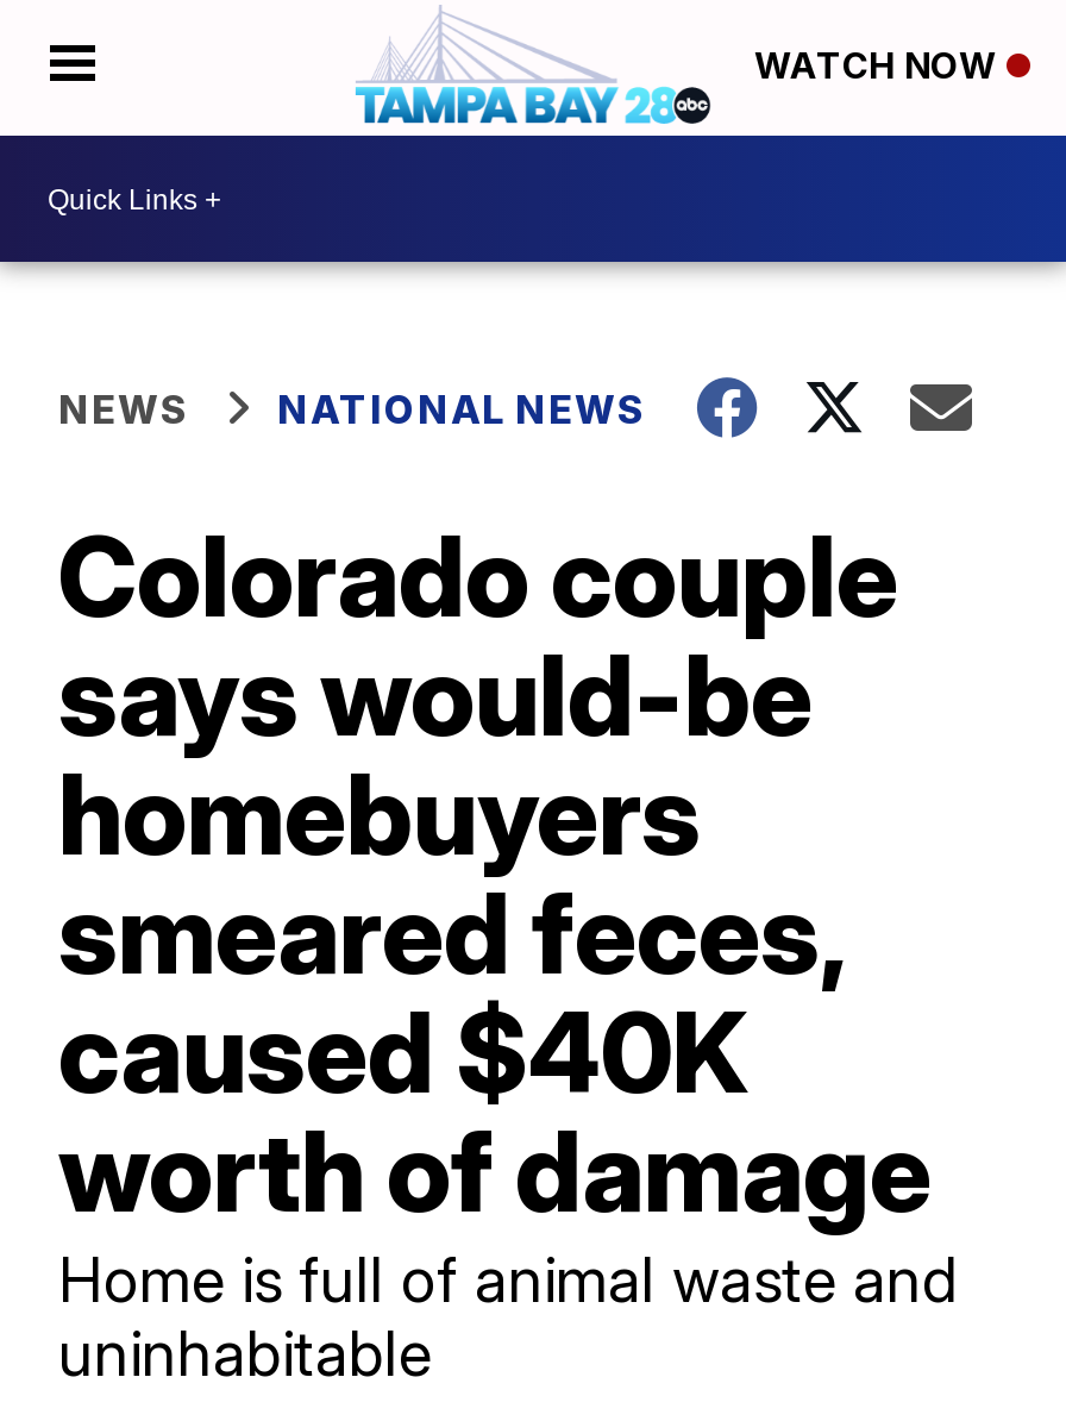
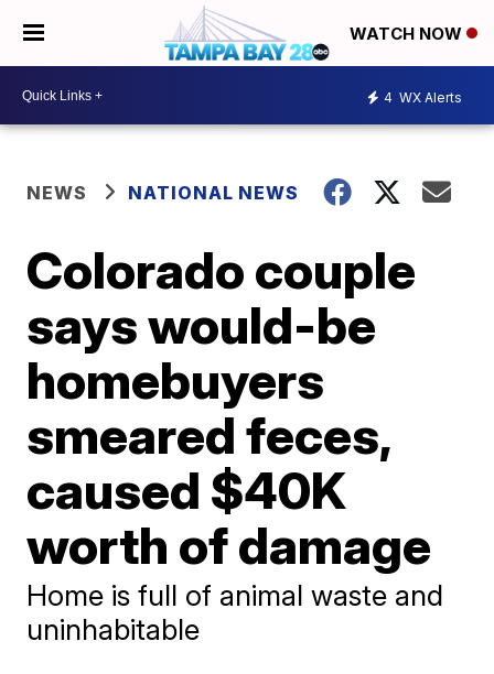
none -> [384,89,462,105] 4 WX Alerts

